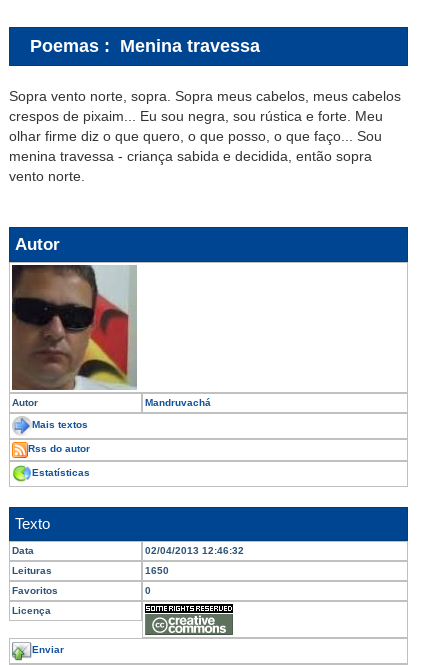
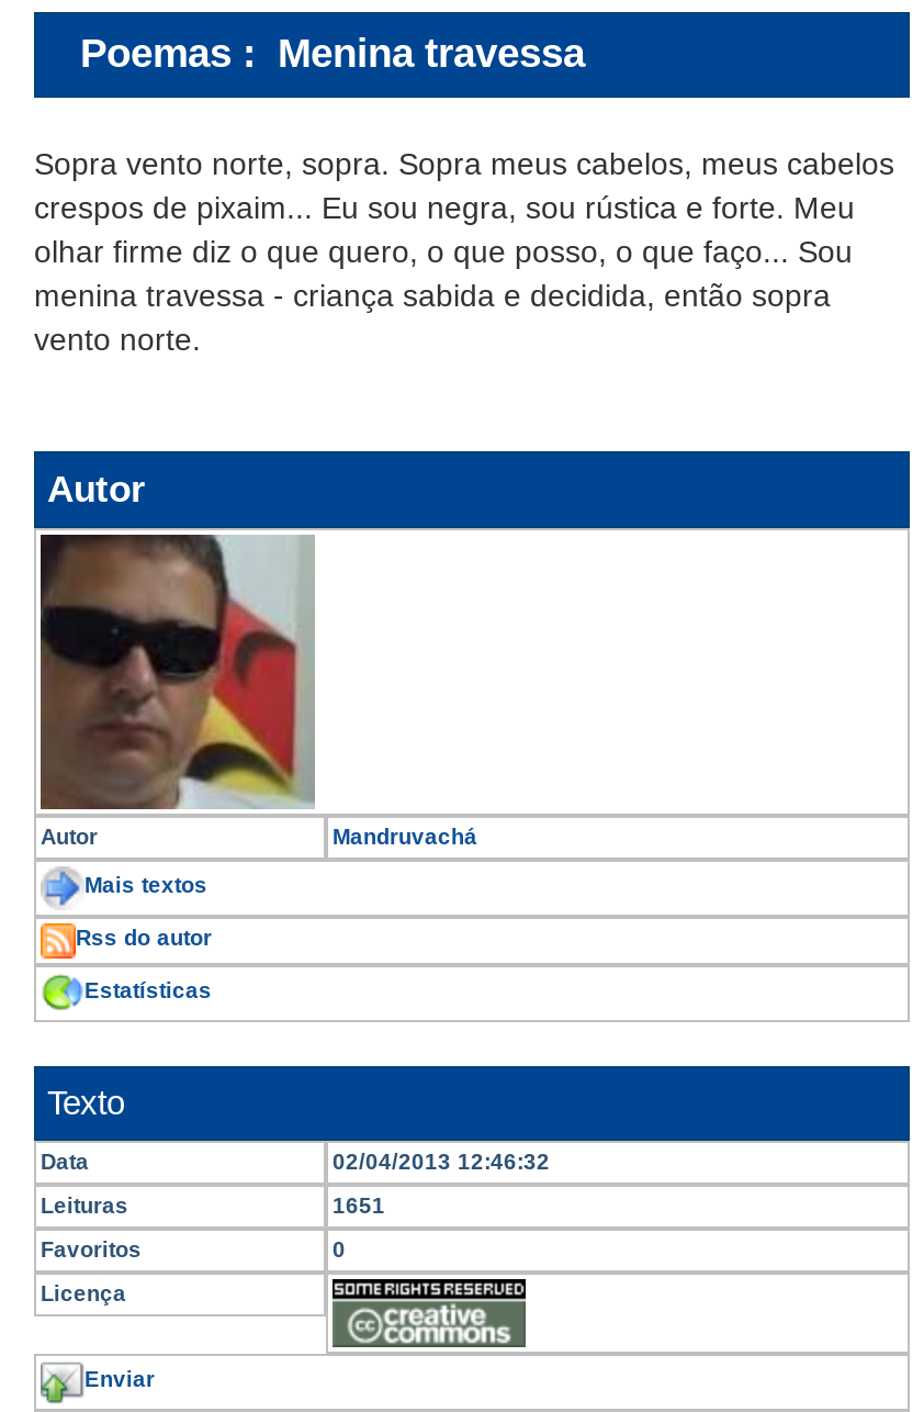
[145,565,169,576] 1650 -> [333,1194,385,1218] 1651

